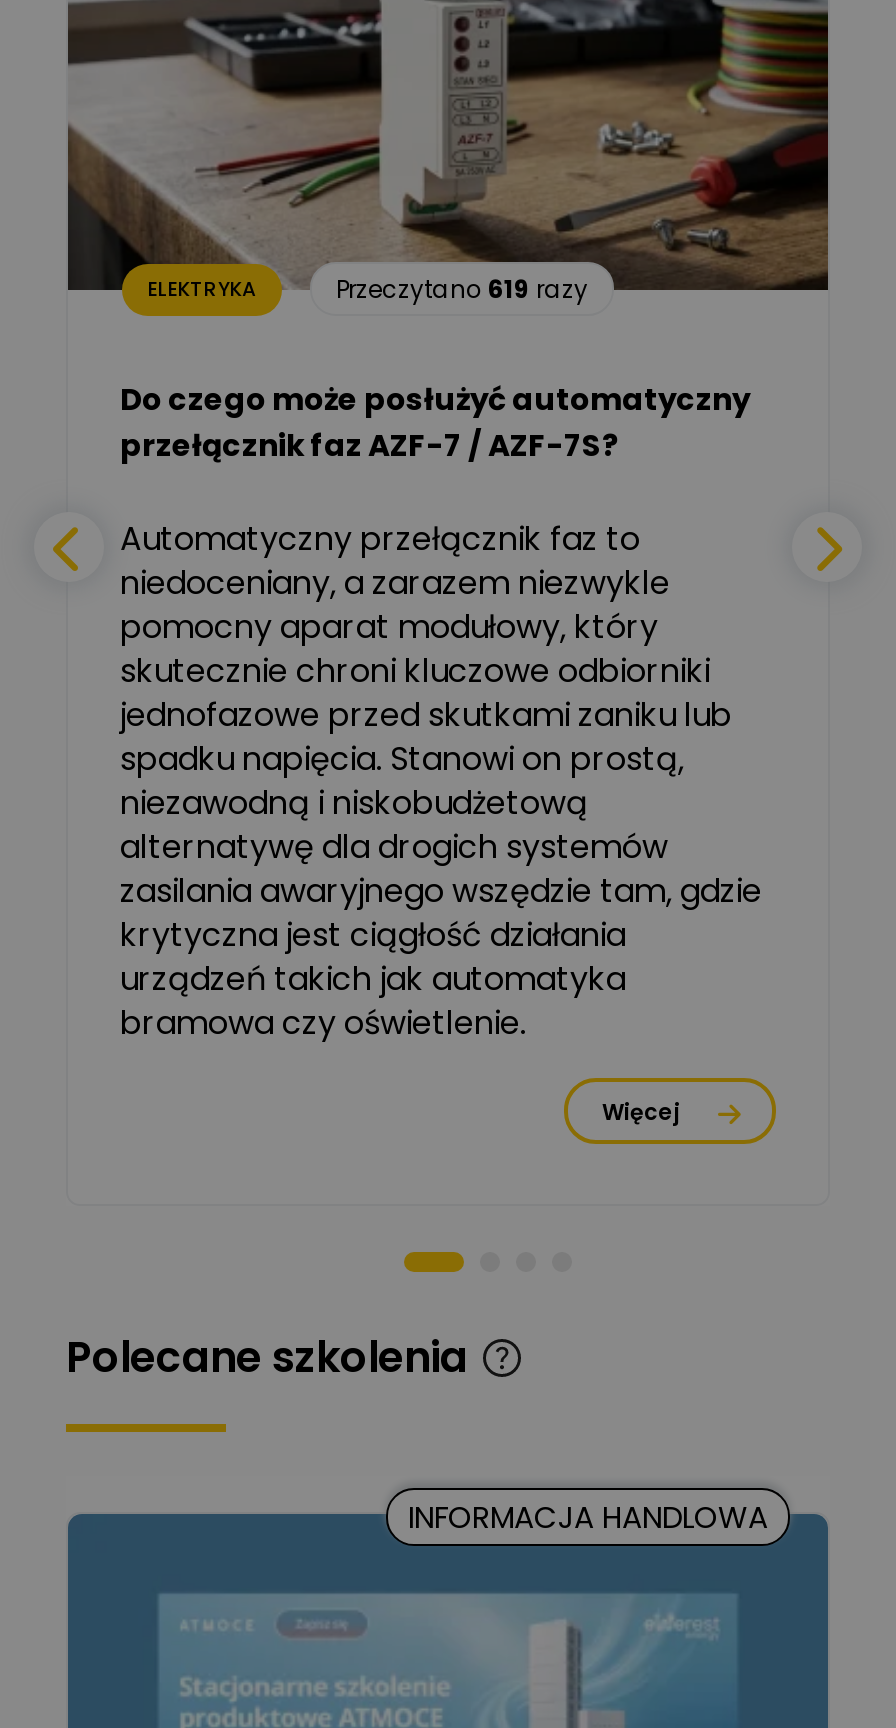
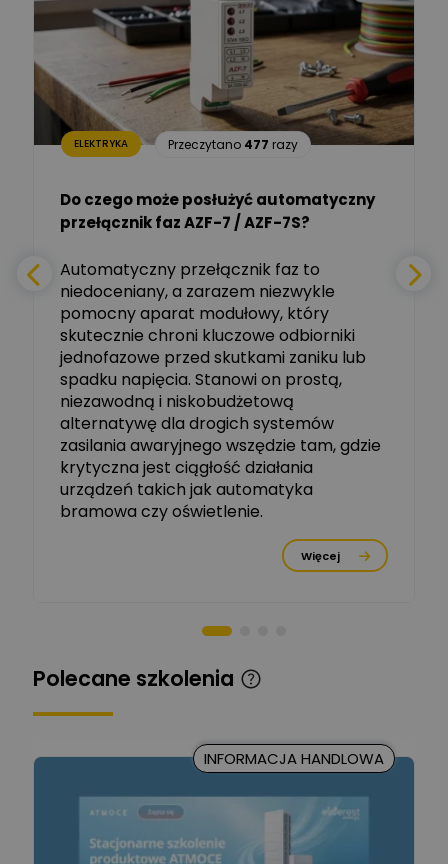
[336,272,588,306] Przeczytano 619 razy -> [168,136,298,153] Przeczytano 477 razy

